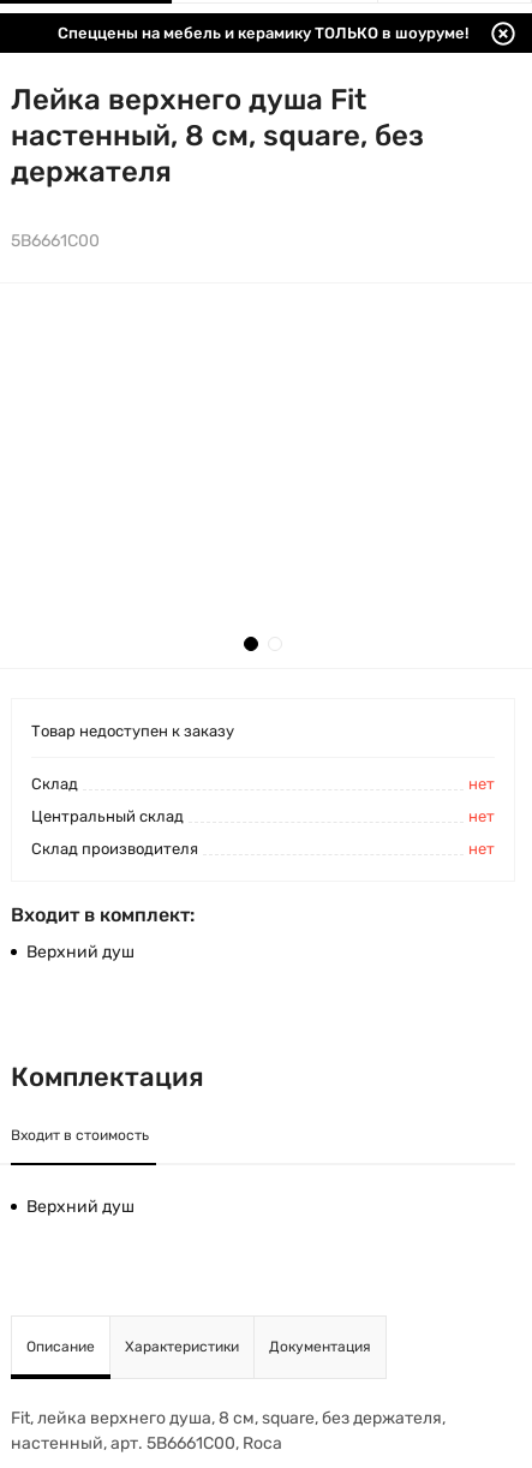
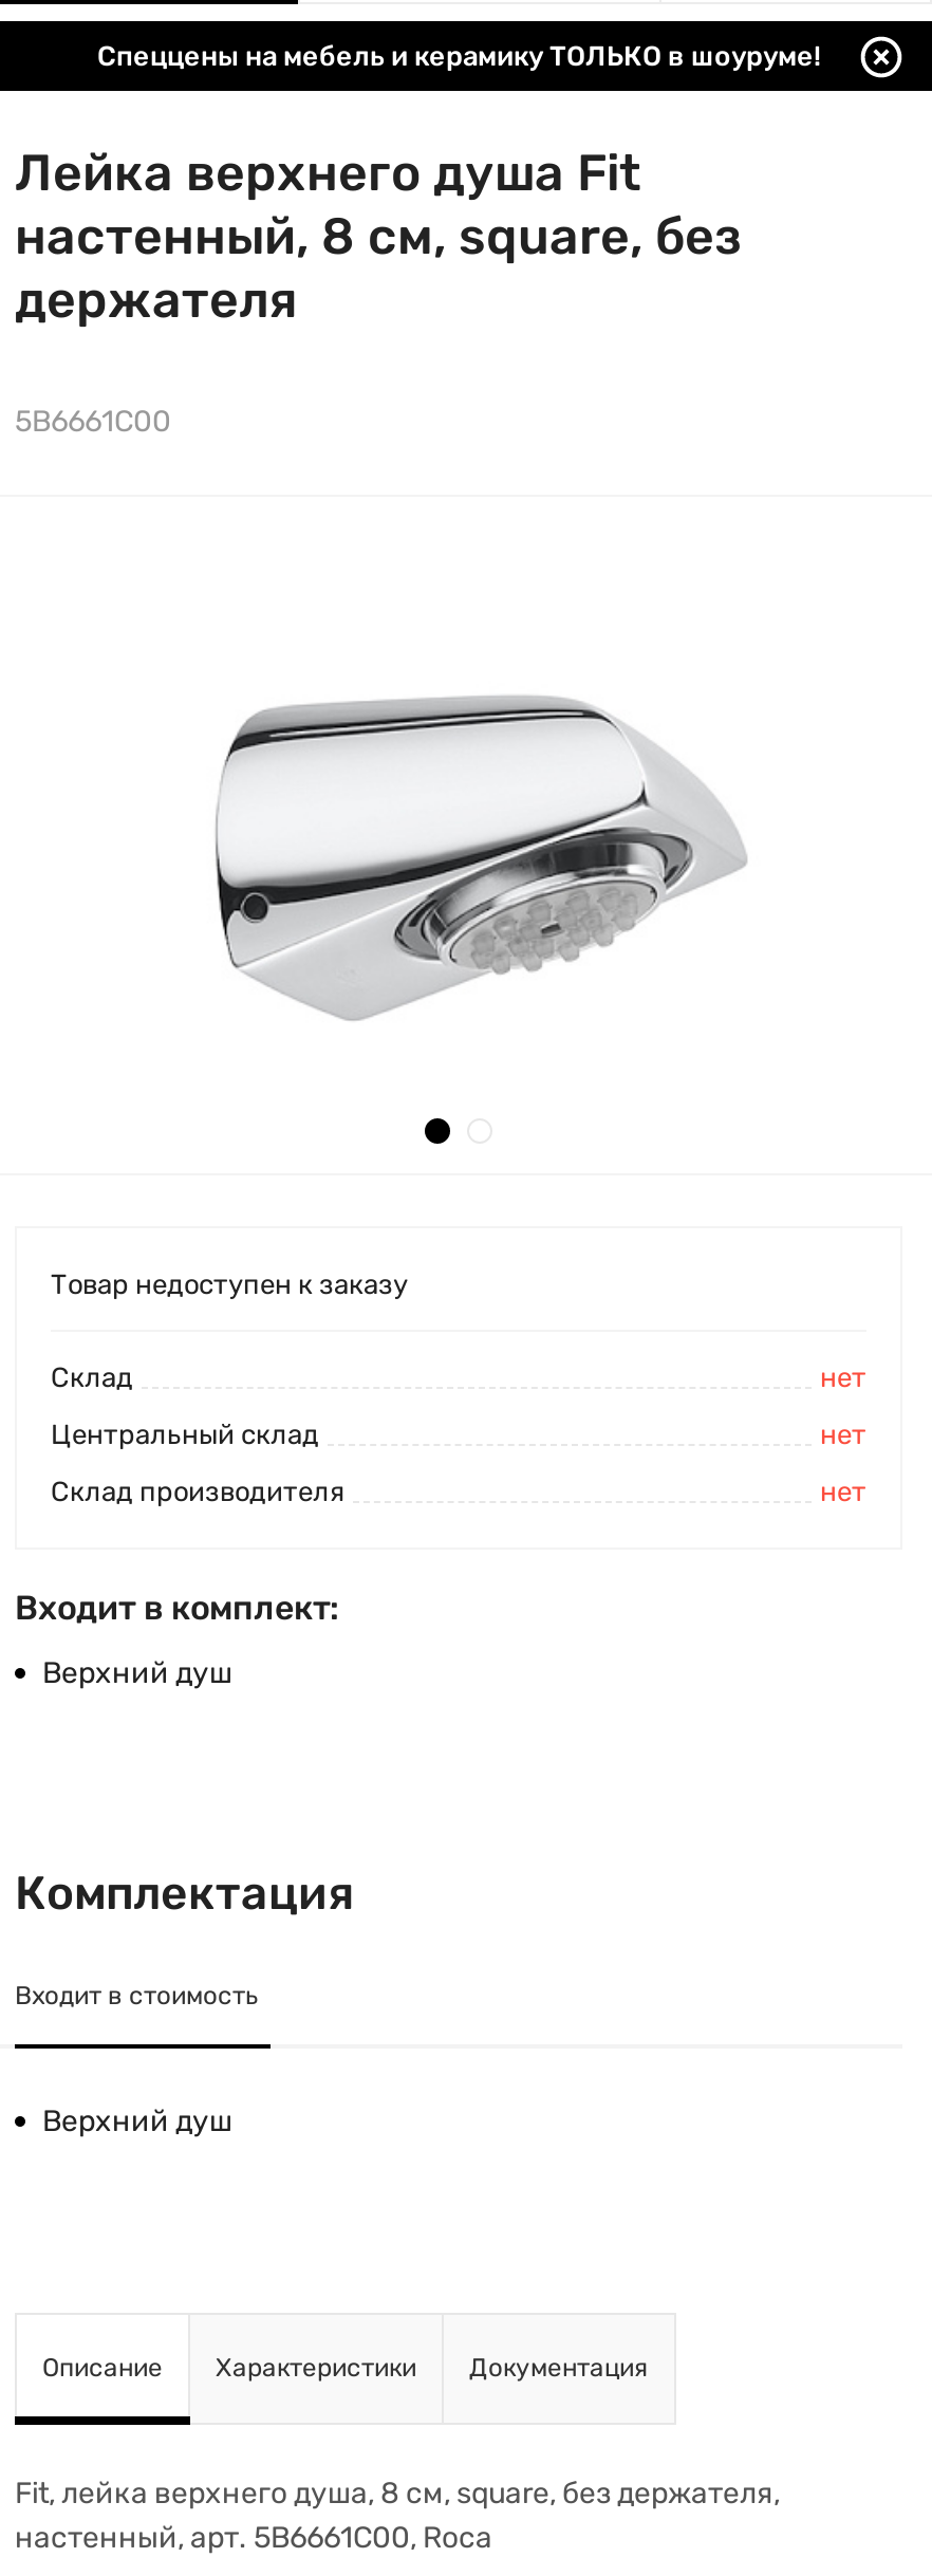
none -> [213,696,748,1021] [image]

